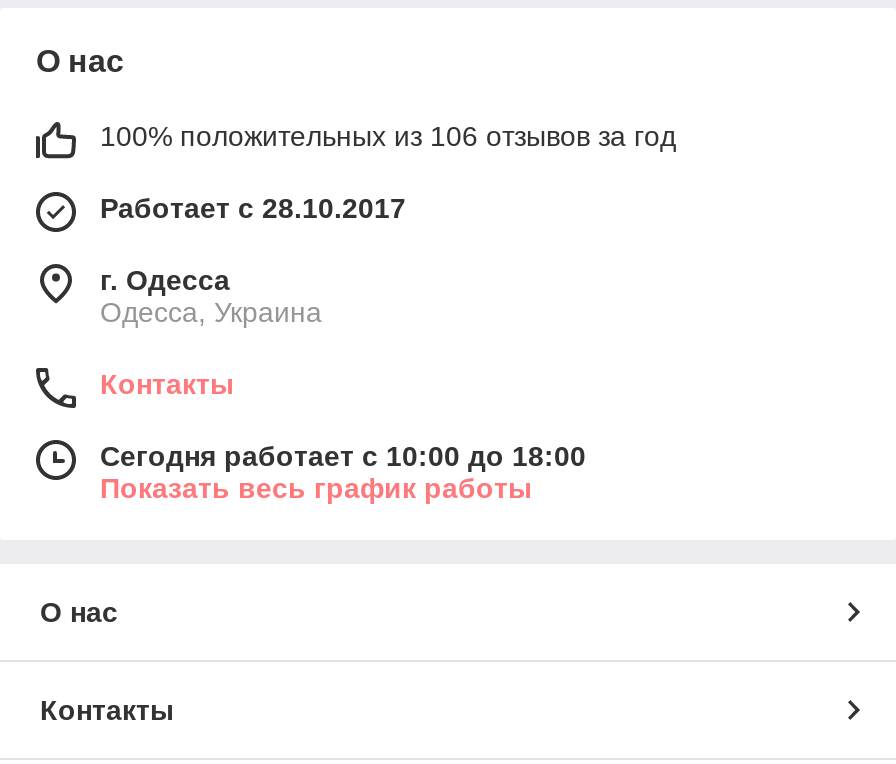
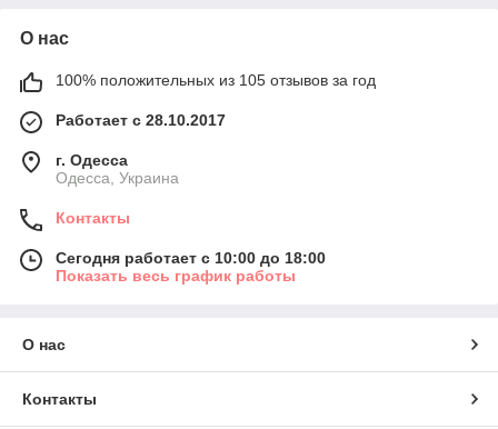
[100,120,676,152] 100% положительных из 106 отзывов за год -> [56,71,376,89] 100% положительных из 105 отзывов за год

